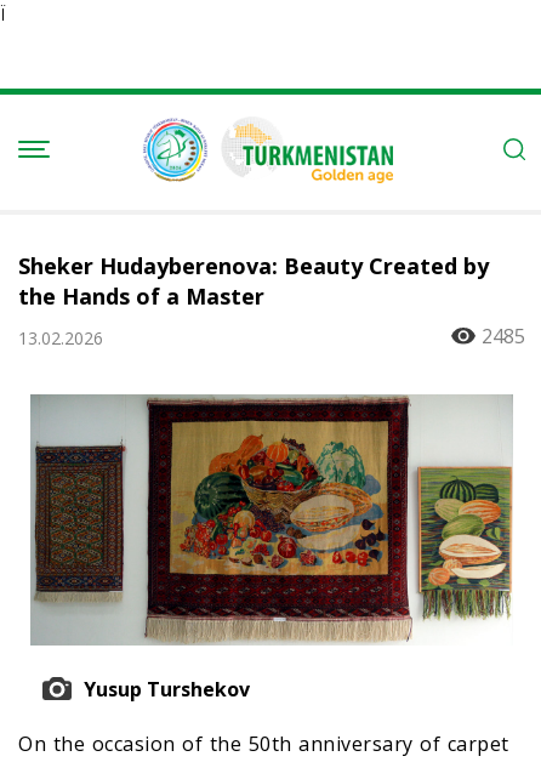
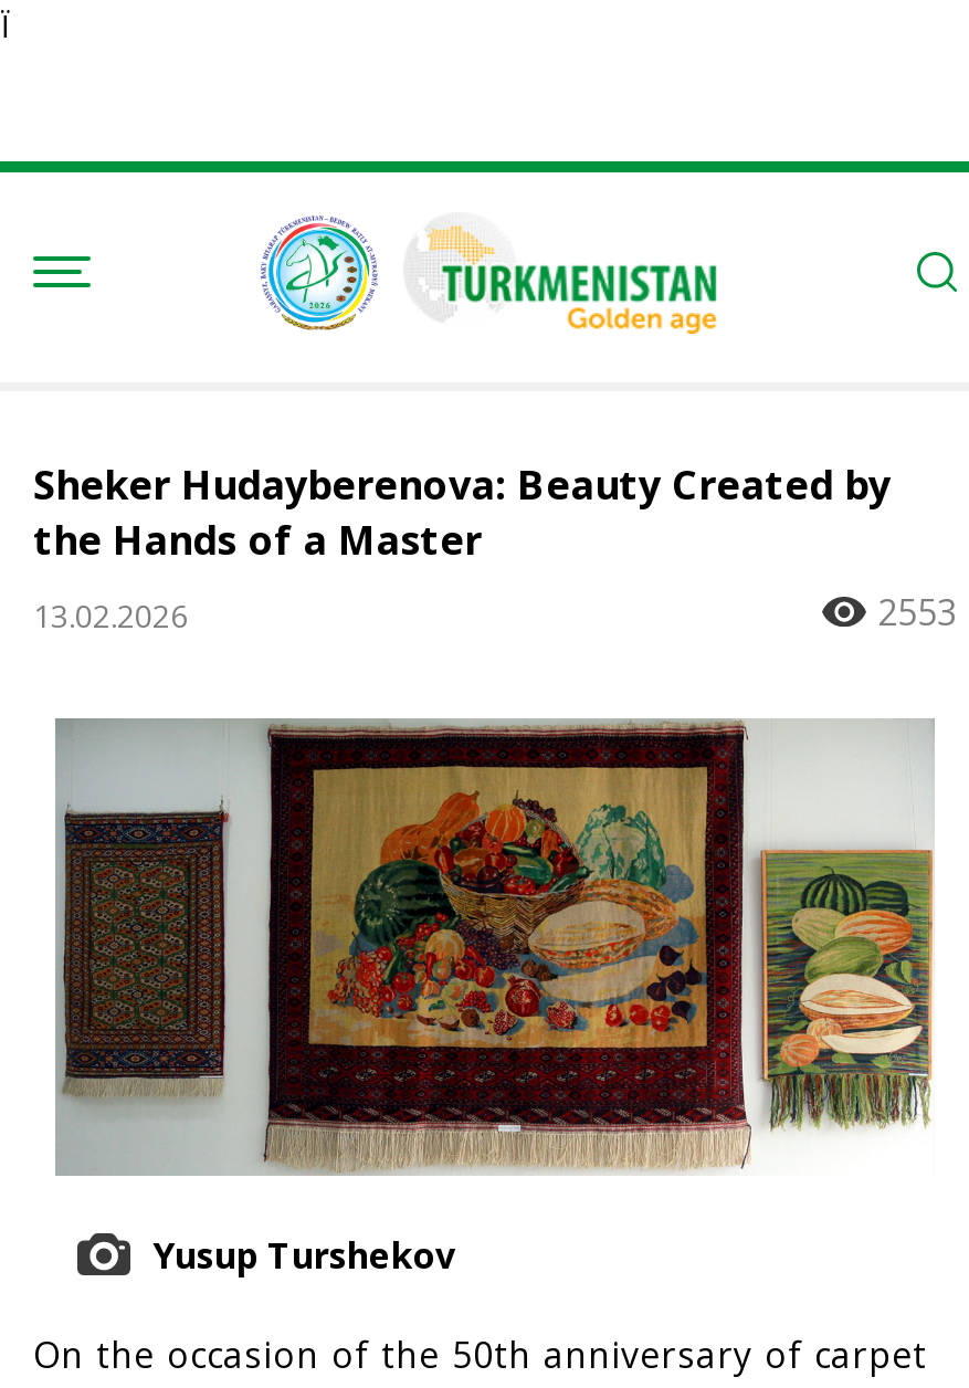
[482,323,525,349] 2485 -> [877,588,957,637] 2553

